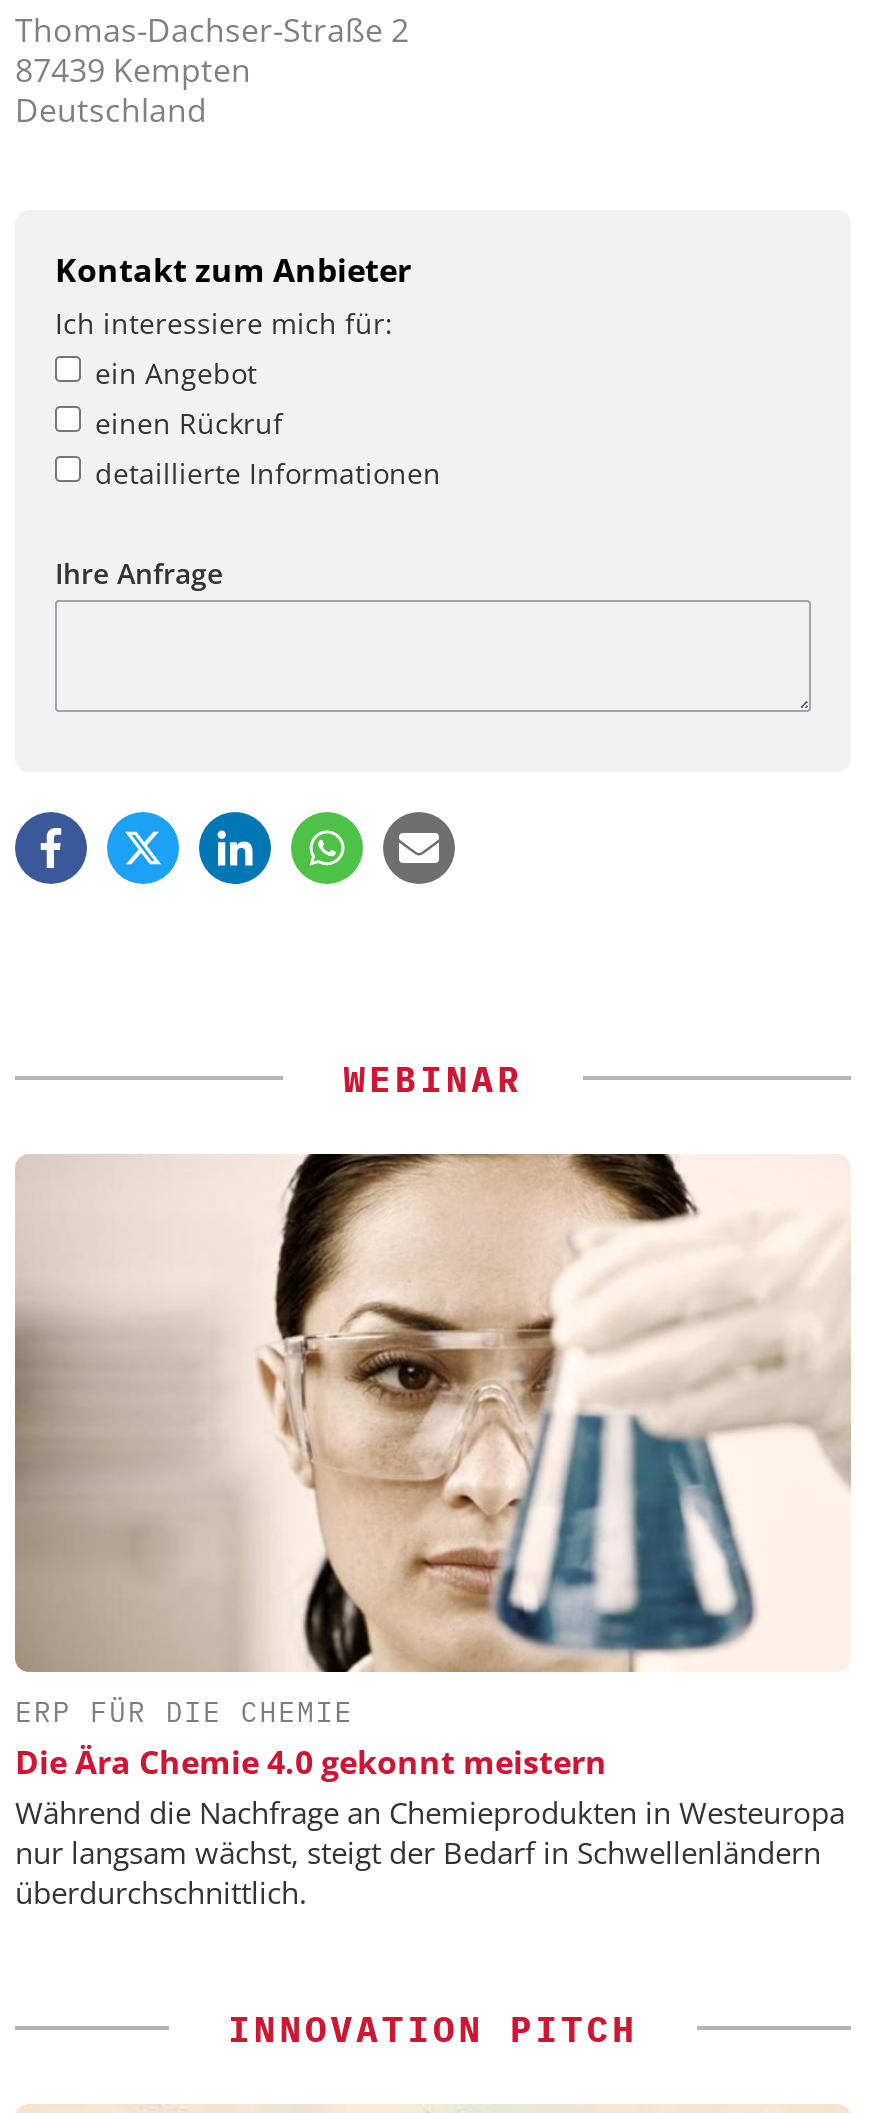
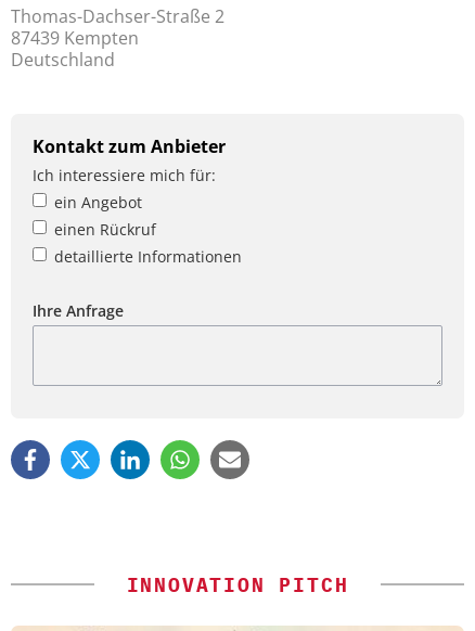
[343,1057,523,1103] WEBINAR -> none
[13,1150,851,1912] [image] | ERP FÜR DIE CHEMIE | Die Ära Chemie 4.0 gekonnt meistern | Während die Nachfrage an Chemieprodukten in Westeuropa | nur langsam wächst, steigt der Bedarf in Schwellenländern | überdurchschnittlich. -> none

